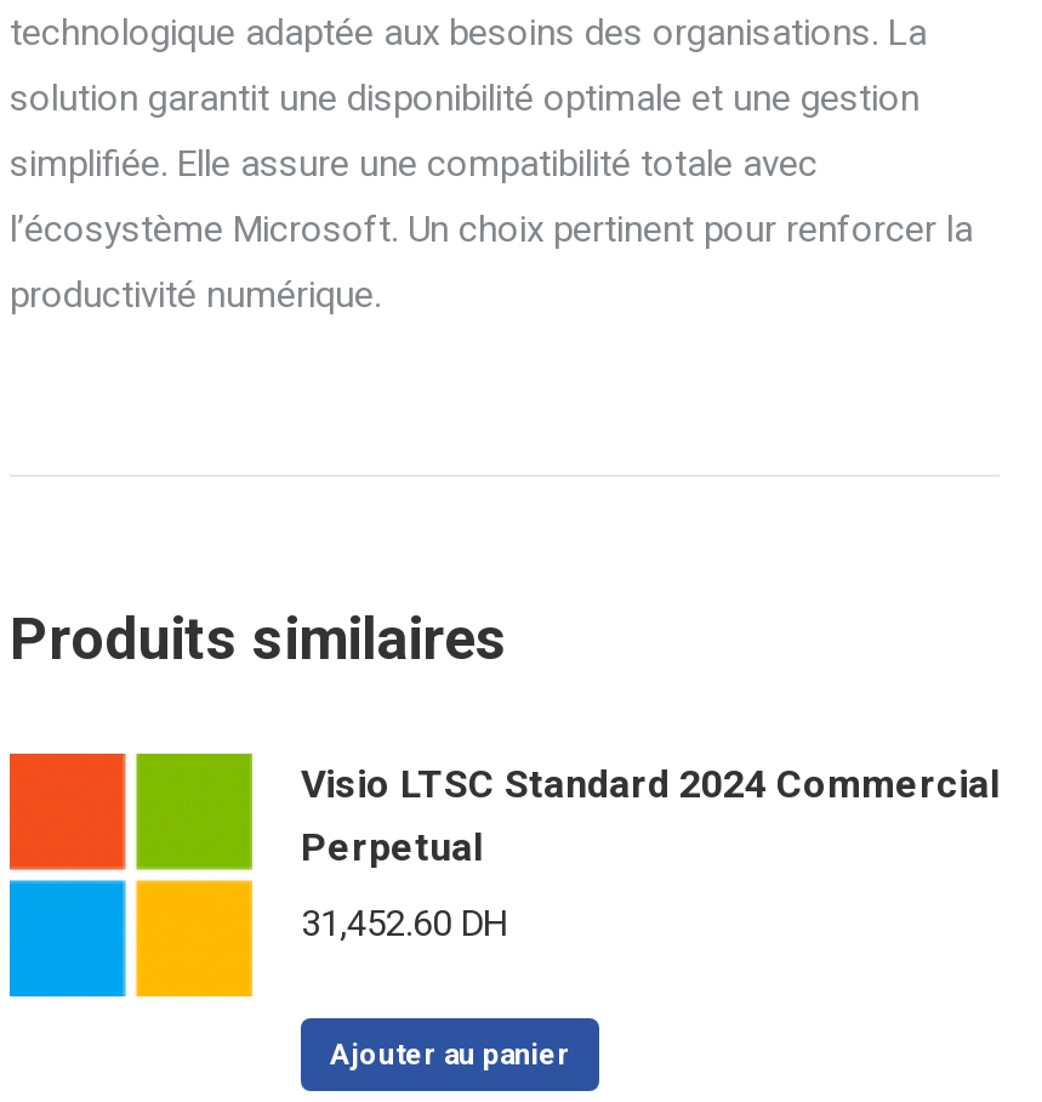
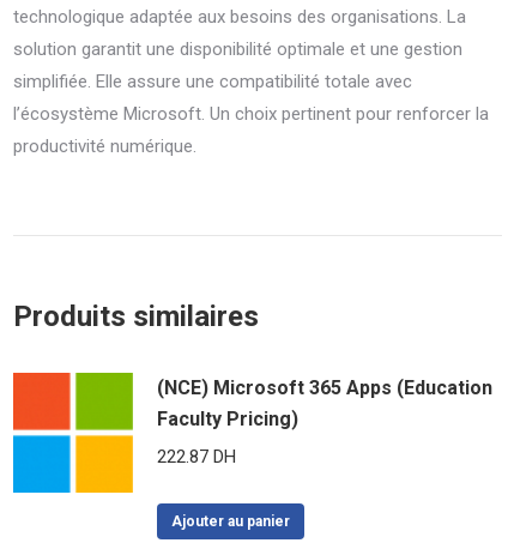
[301,761,1000,870] Visio LTSC Standard 2024 Commercial | Perpetual -> [157,376,492,430] (NCE) Microsoft 365 Apps (Education | Faculty Pricing)
[301,902,507,945] 31,452.60 DH -> [157,446,236,467] 222.87 DH

